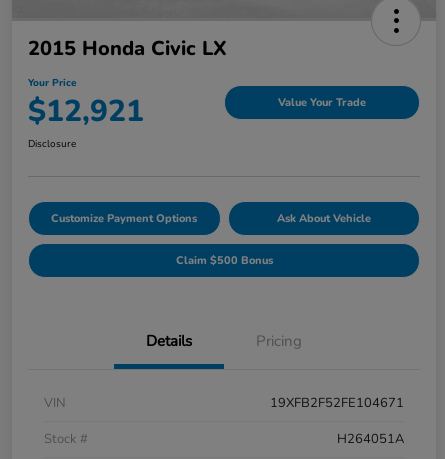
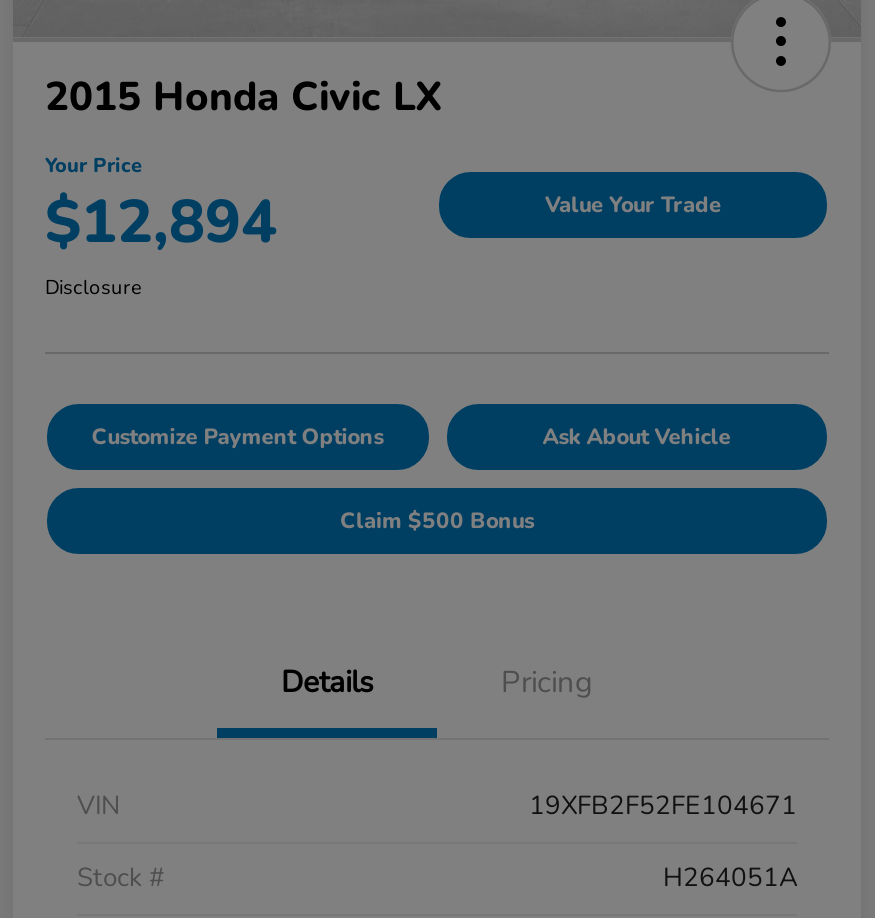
[28,91,144,132] $12,921 -> [45,182,277,264] $12,894

